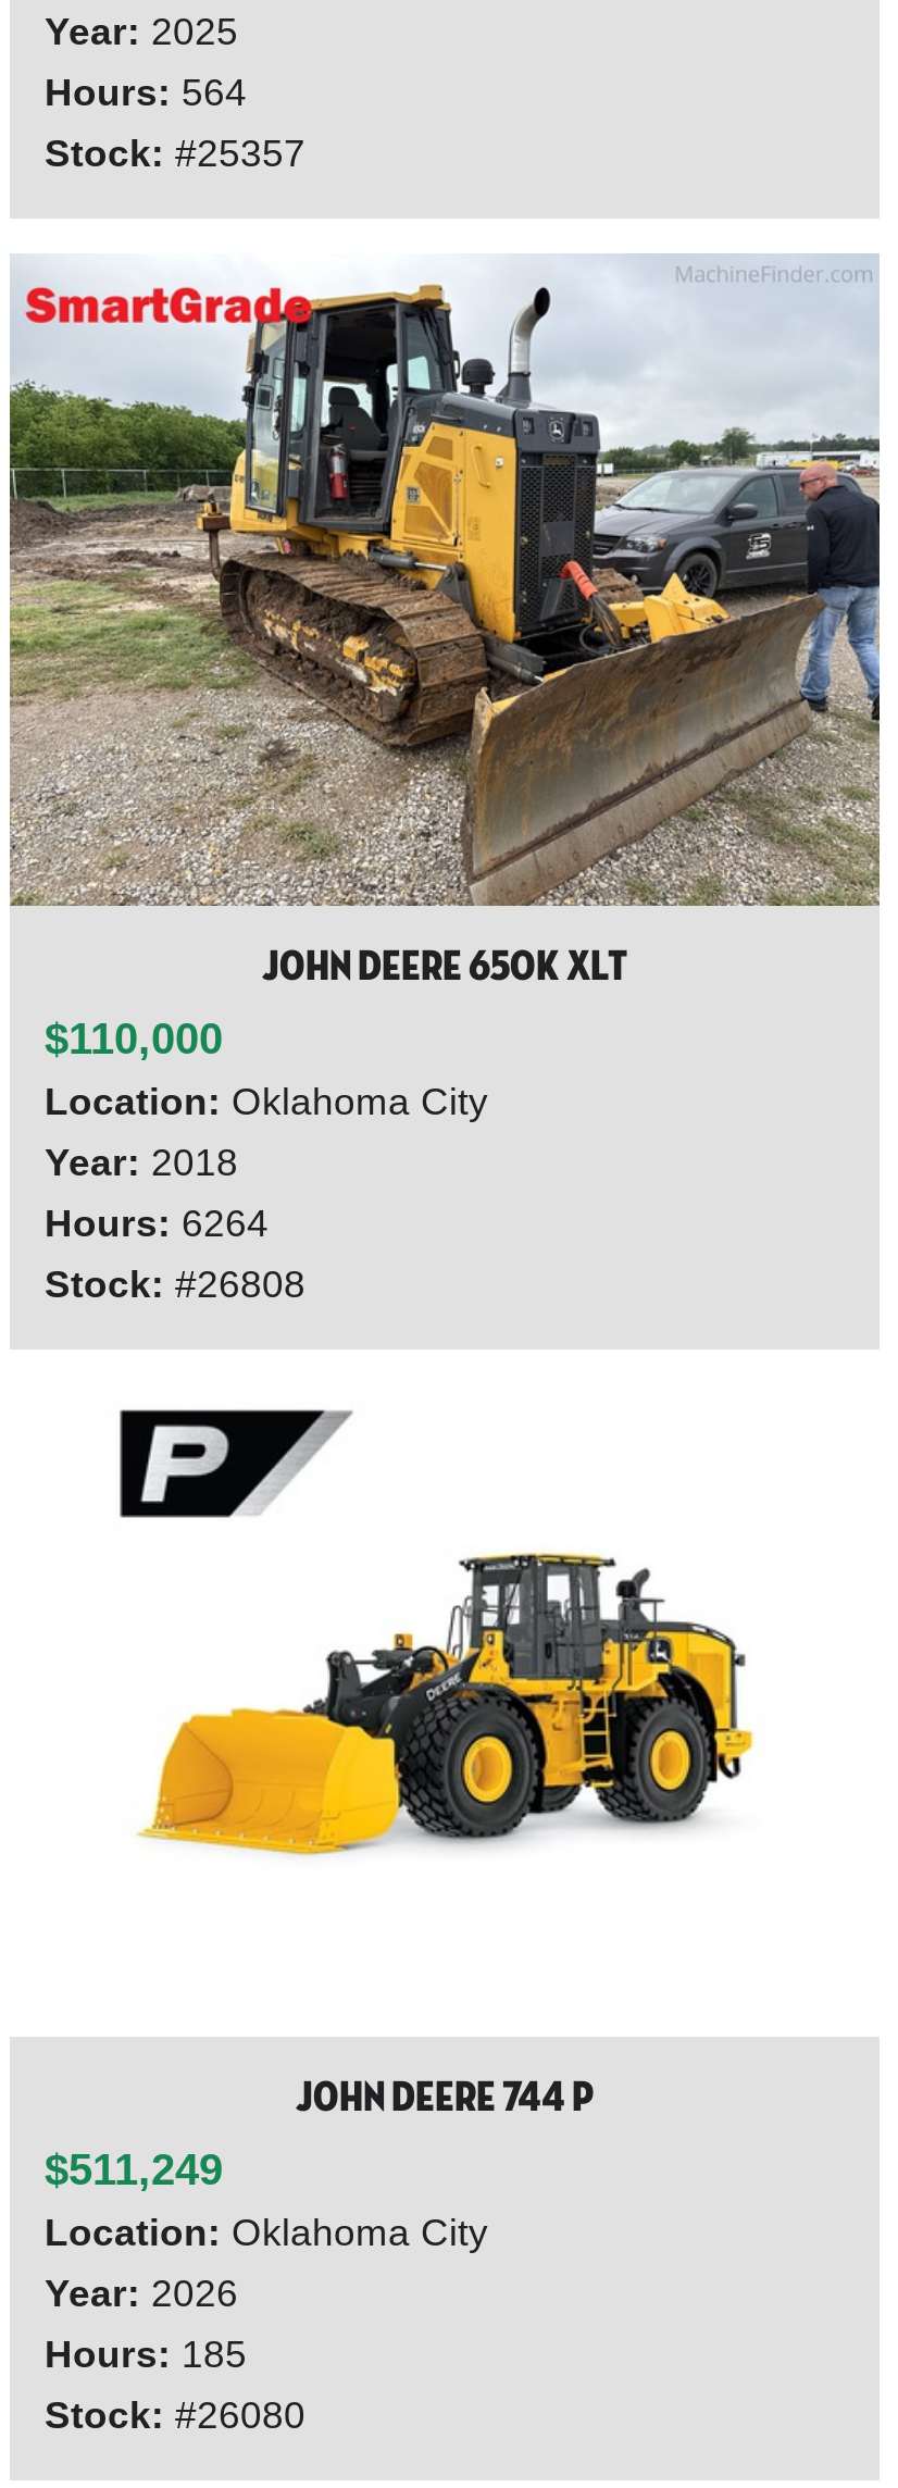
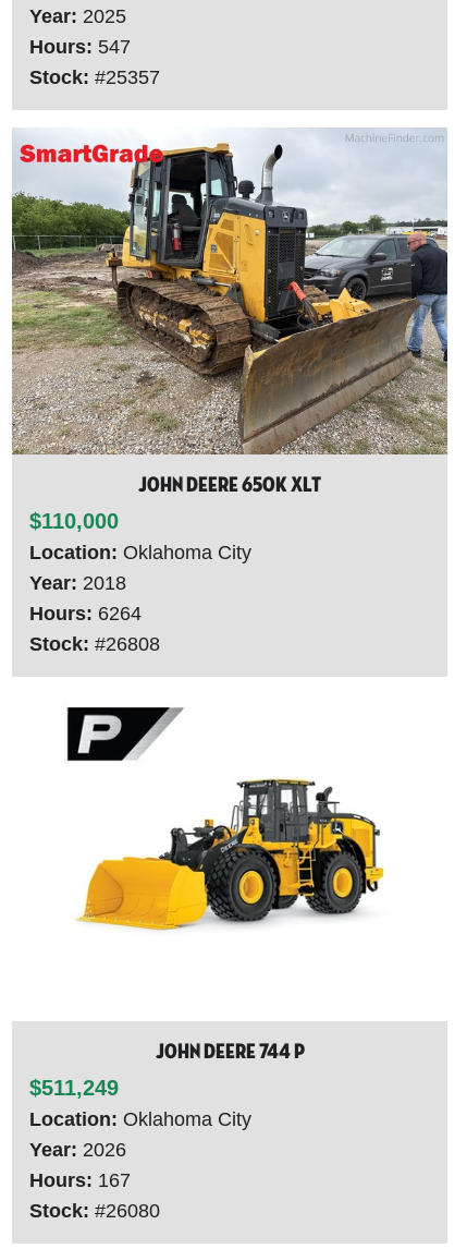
[45,72,247,115] Hours: 564 -> [29,36,131,58] Hours: 547
[45,2333,247,2377] Hours: 185 -> [29,1170,131,1192] Hours: 167

